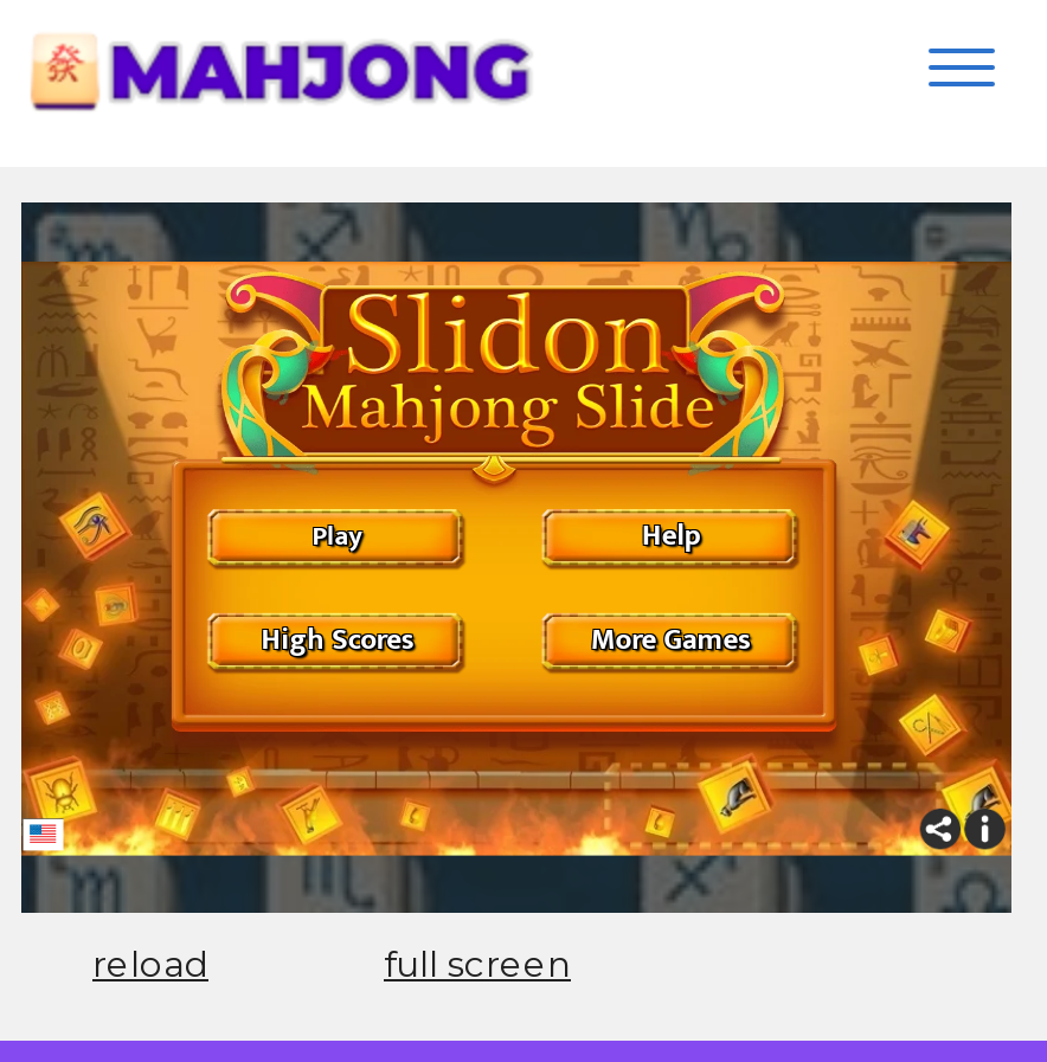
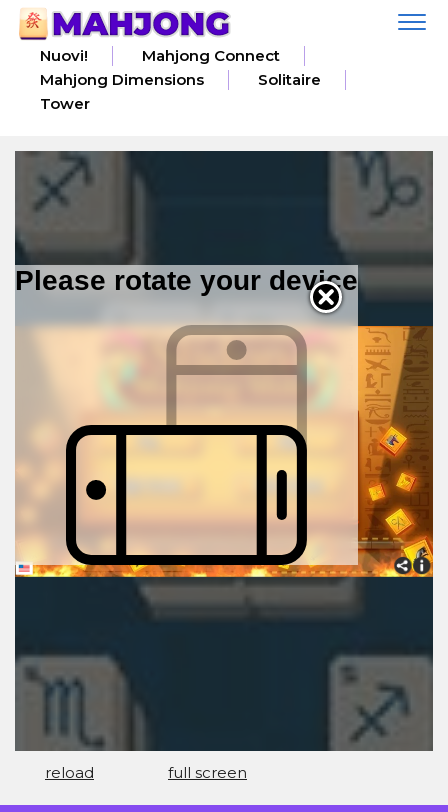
none -> [40,46,321,113] Nuovi! | Mahjong Connect | Mahjong Dimensions | Solitaire | Tower
[19,200,1014,913] [image] -> [14,150,434,751] [image]

